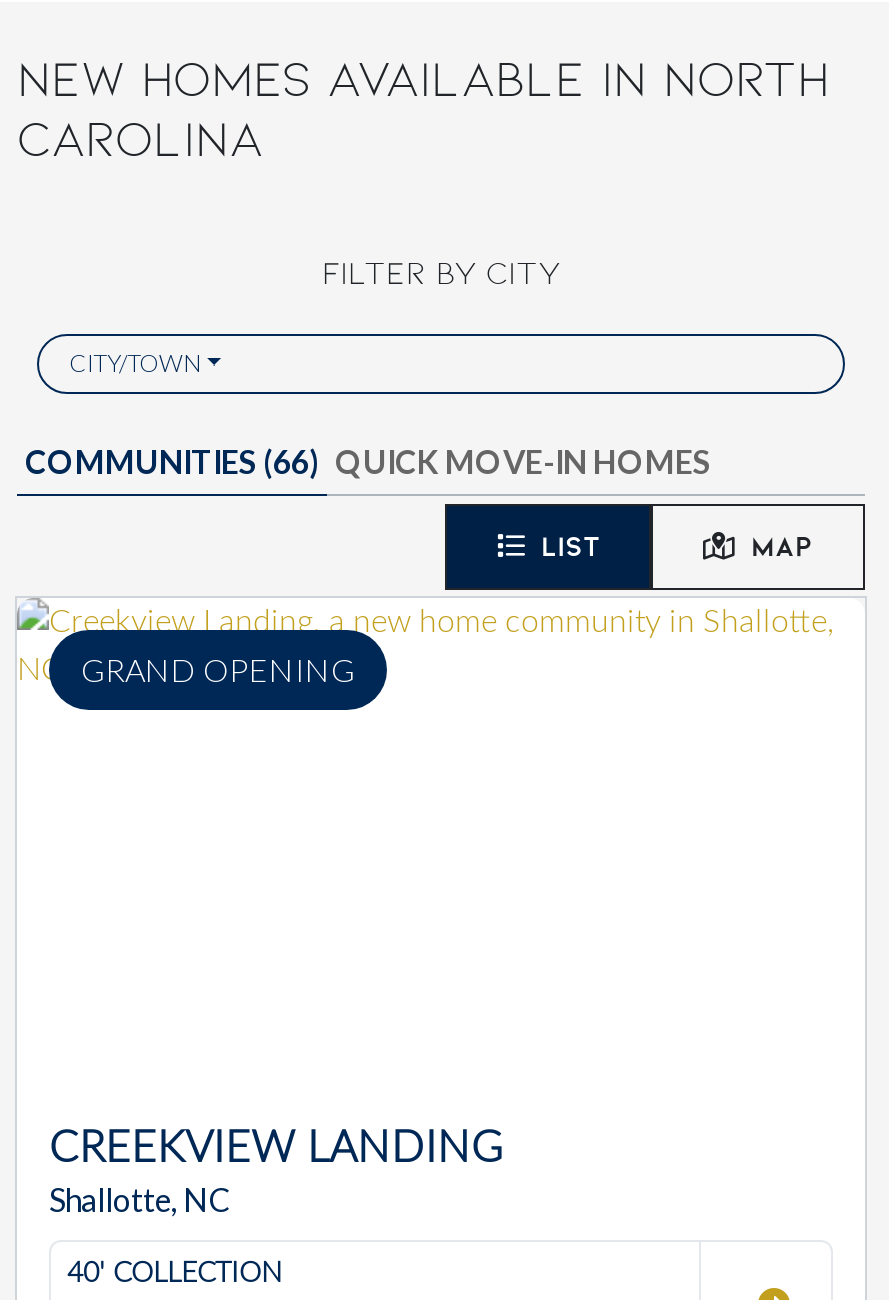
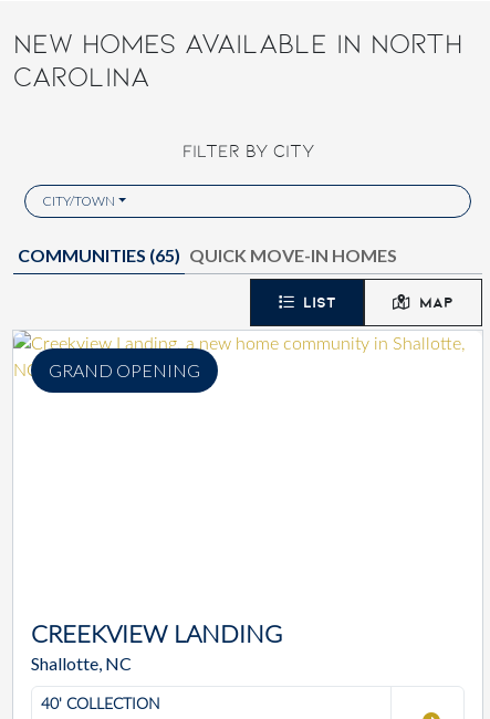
[25,441,711,479] COMMUNITIES (66) QUICK MOVE-IN HOMES -> [18,244,397,265] COMMUNITIES (65) QUICK MOVE-IN HOMES

